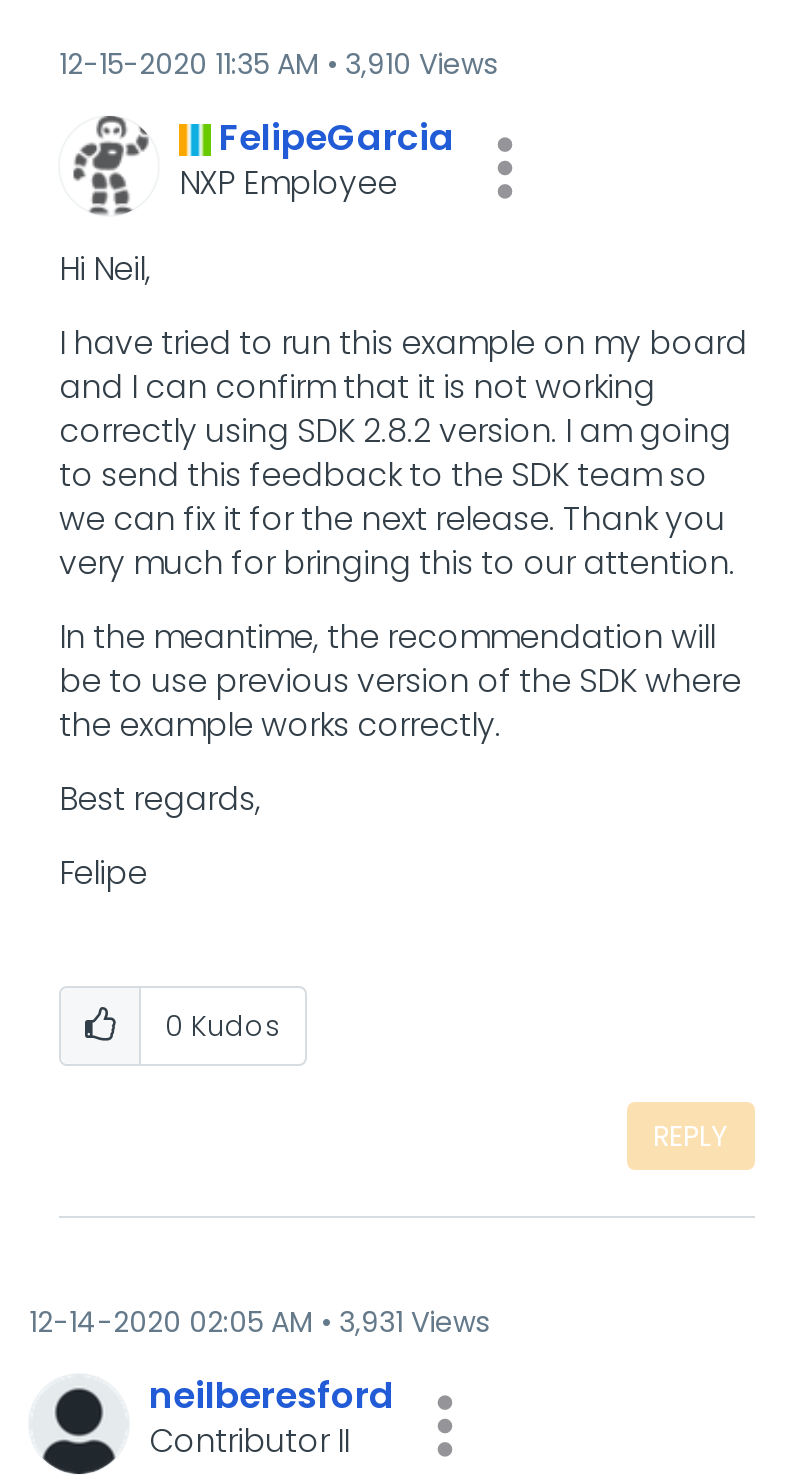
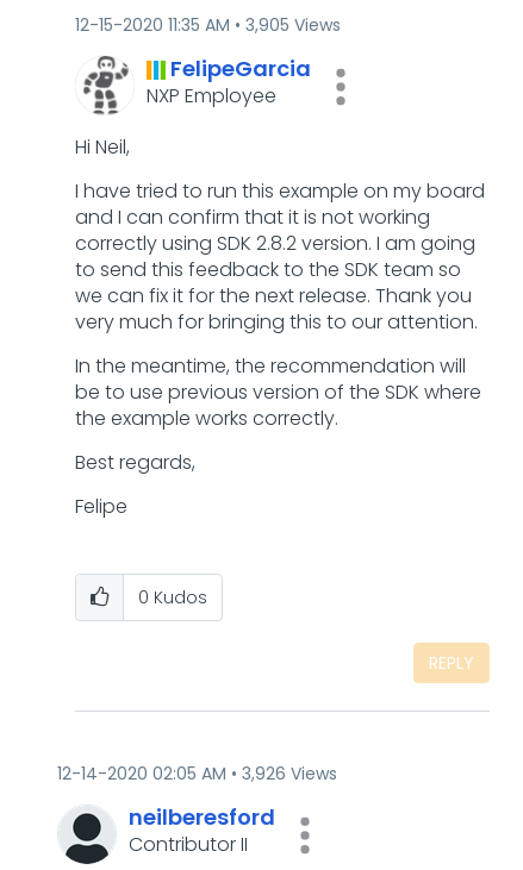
[59,44,497,84] 12-15-2020 11:35 AM 3,910 Views -> [75,13,341,37] 12-15-2020 11:35 AM 3,905 Views
[29,1302,489,1342] 12-14-2020 02:05 AM 3,931 Views -> [57,761,337,785] 12-14-2020 02:05 AM 3,926 Views

